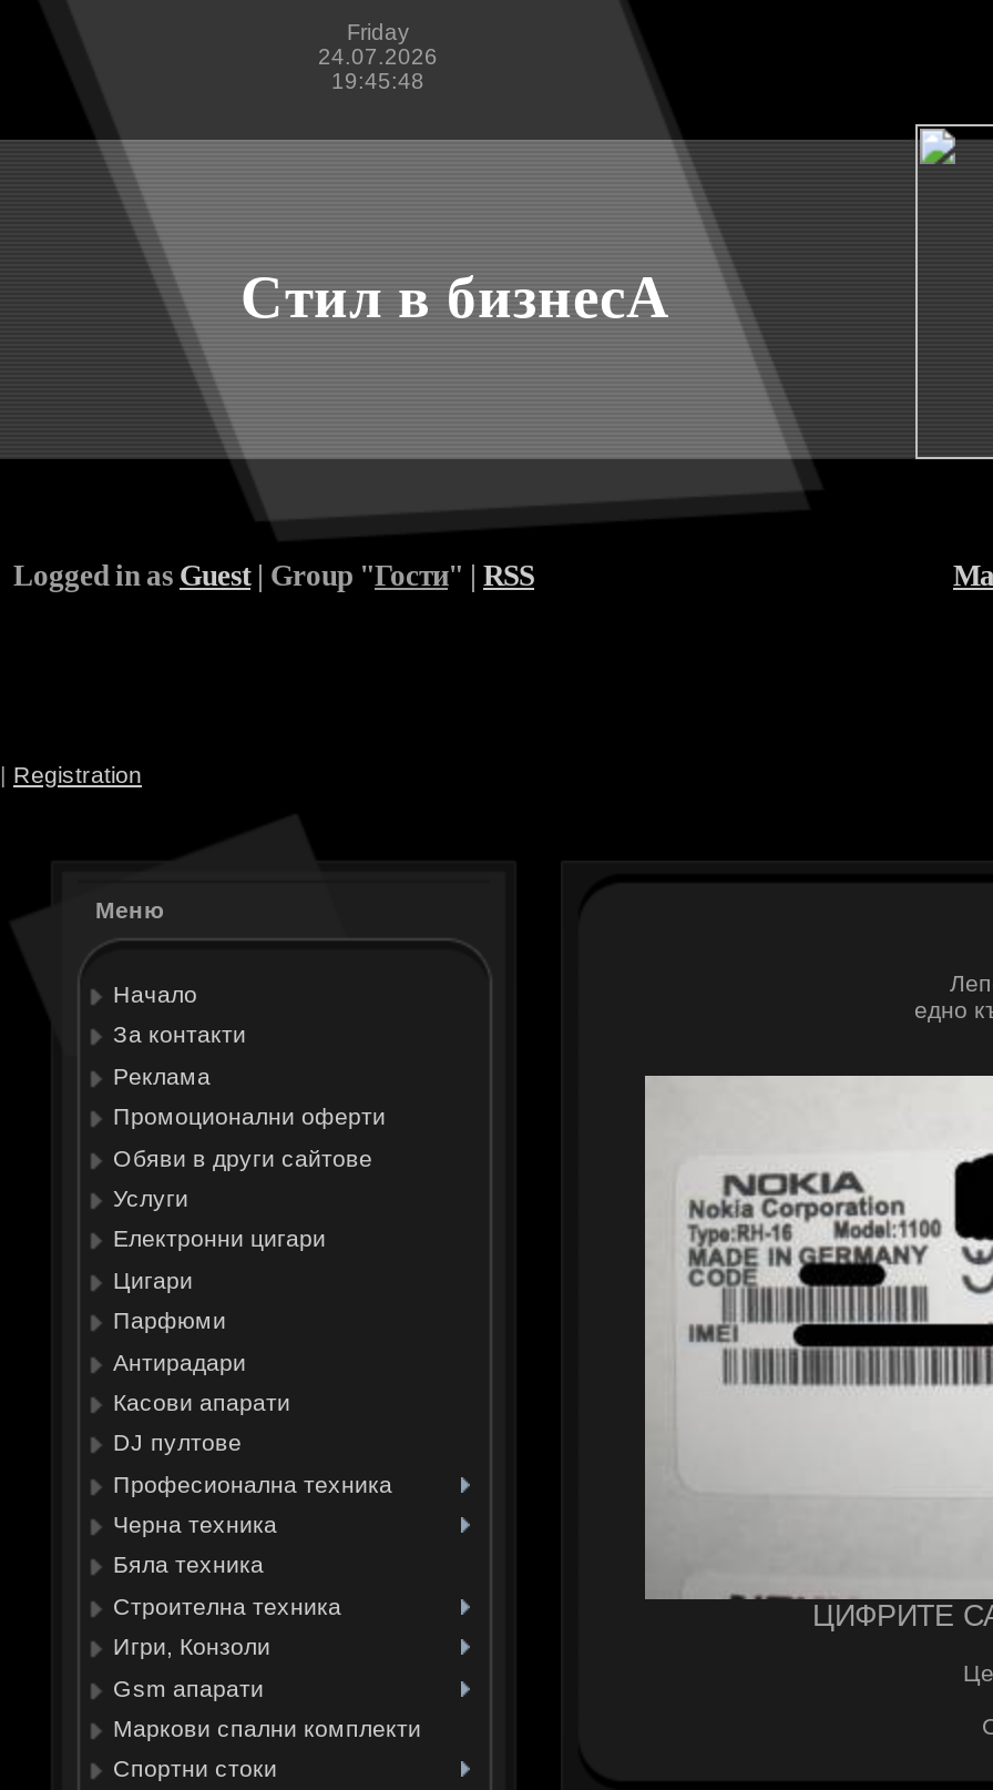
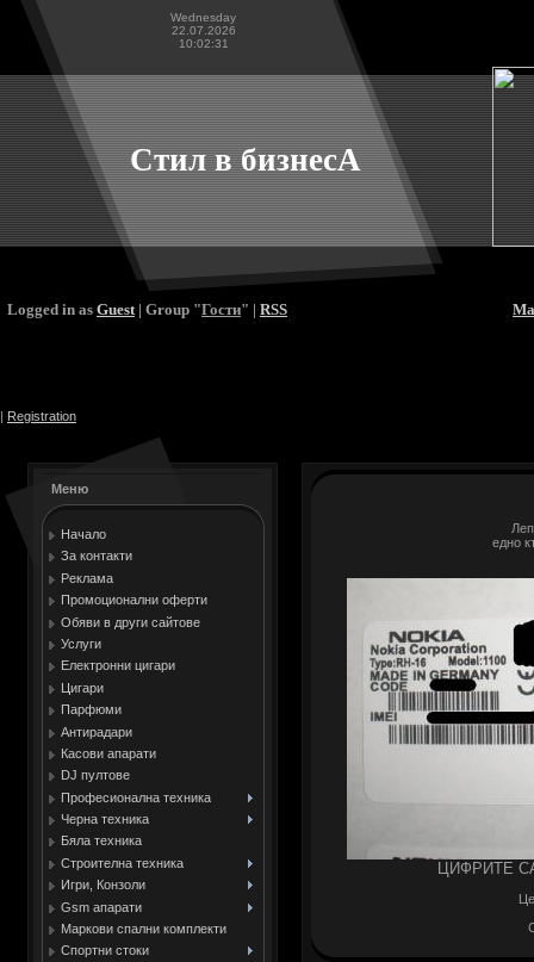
[318,20,438,93] Friday | 24.07.2026 | 19:45:48 -> [170,11,236,50] Wednesday | 22.07.2026 | 10:02:31

